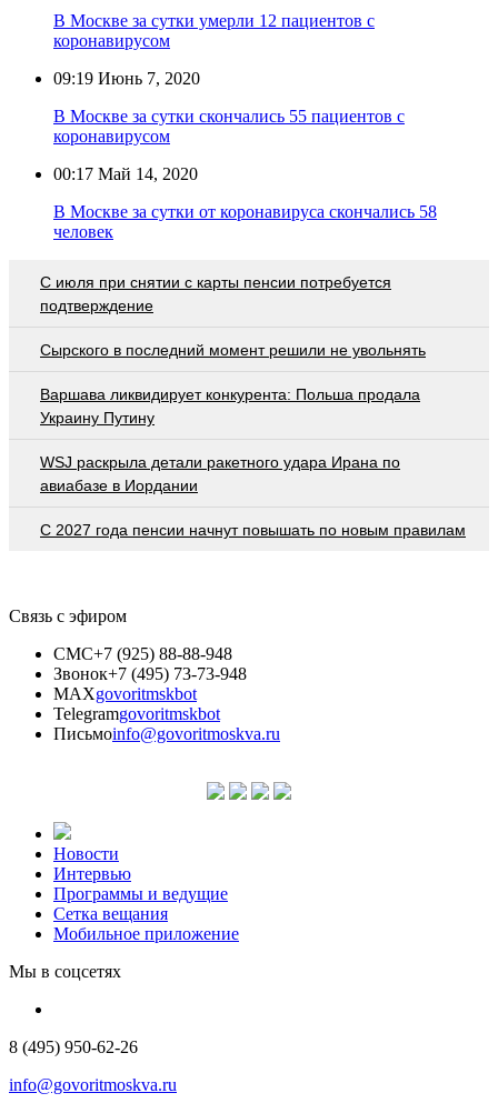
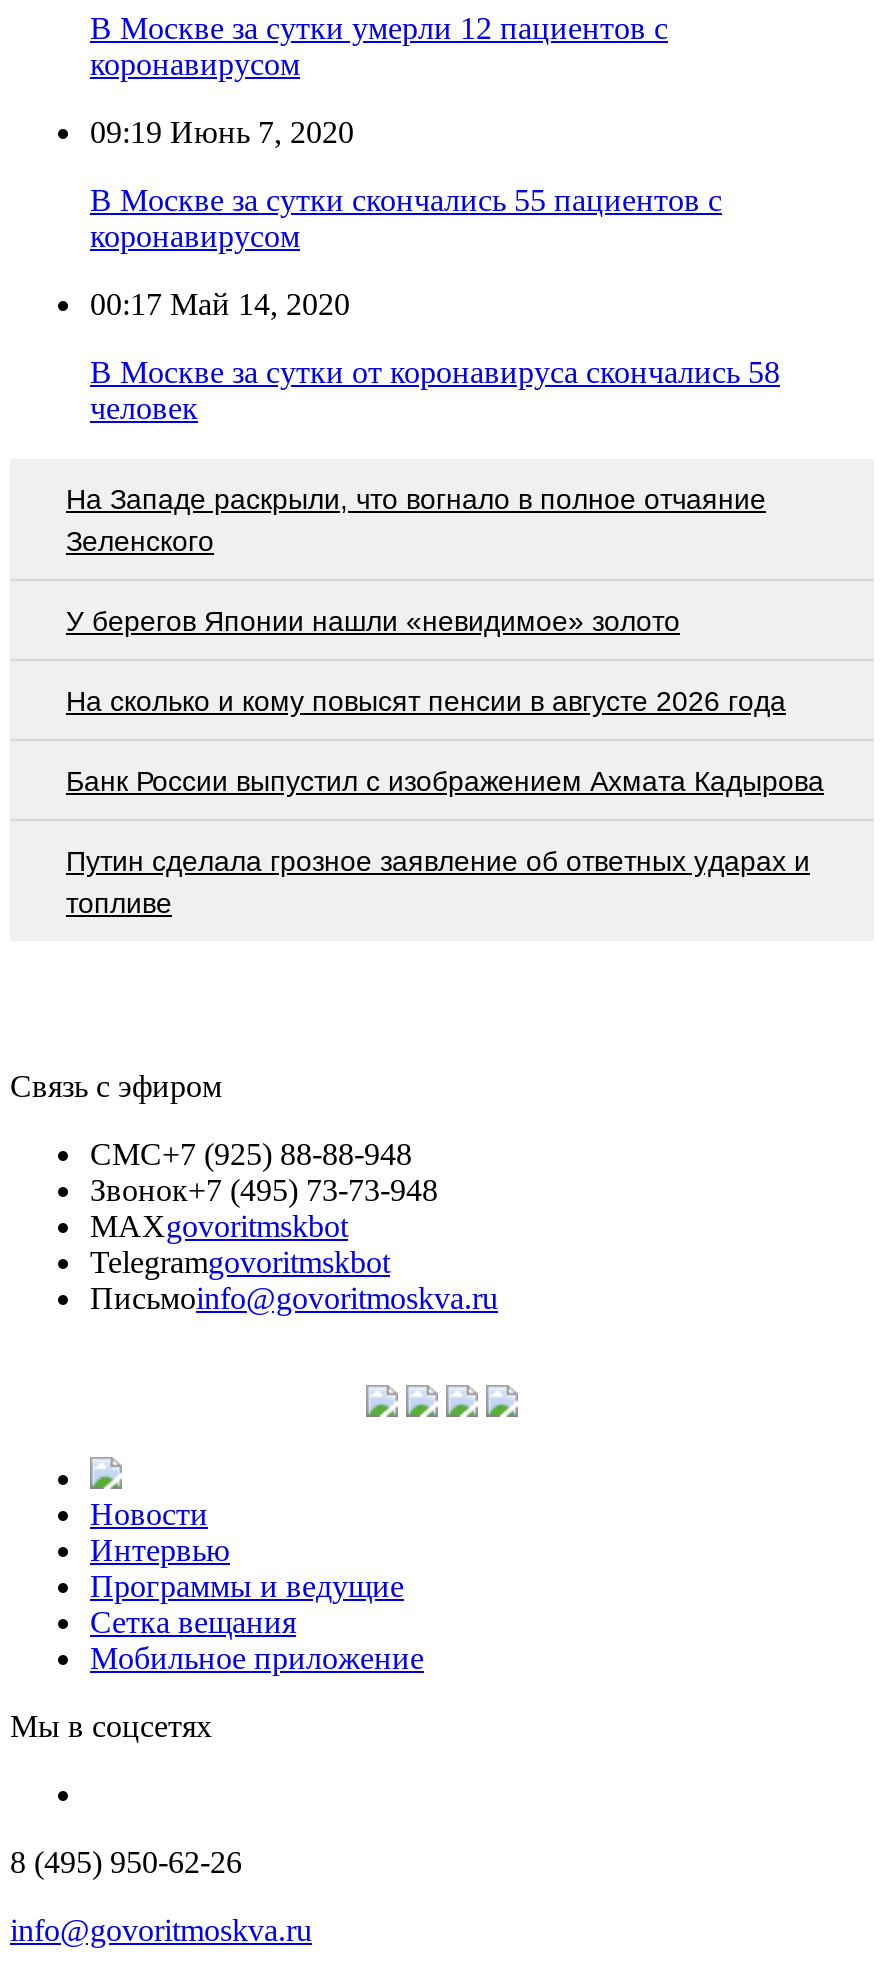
[40,273,391,314] С июля при снятии с карты пенсии потребуется | подтверждение -> [66,482,766,556] На Западе раскрыли, что вогнало в полное отчаяние | Зеленского
[40,341,426,358] Сырского в последний момент решили не увольнять -> [66,604,680,636] У берегов Японии нашли «невидимое» золото
[40,385,420,426] Варшава ликвидирует конкурента: Польша продала | Украину Путину -> [66,684,786,716] На сколько и кому повысят пенсии в августе 2026 года
[40,453,400,494] WSJ раскрыла детали ракетного удара Ирана по | авиабазе в Иордании -> [66,764,824,796] Банк России выпустил c изображением Ахмата Кадырова
[40,521,466,538] С 2027 года пенсии начнут повышать по новым правилам -> [66,844,810,918] Путин сделала грозное заявление об ответных ударах и | топливе

